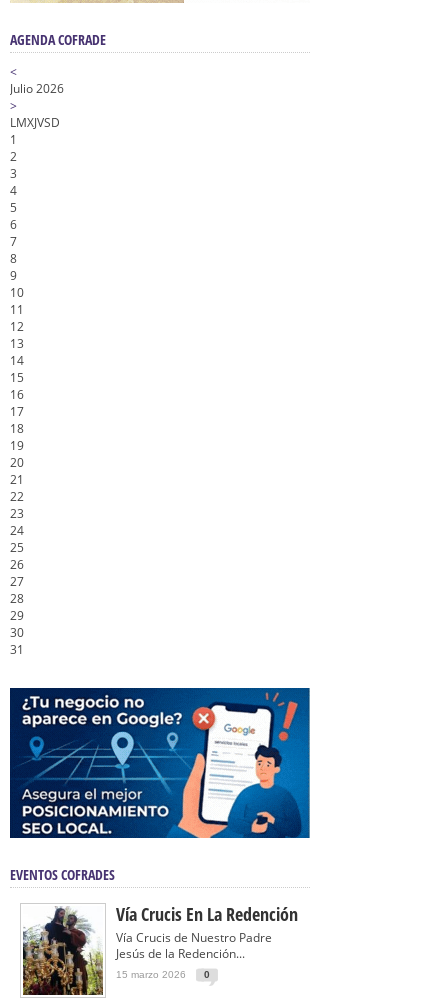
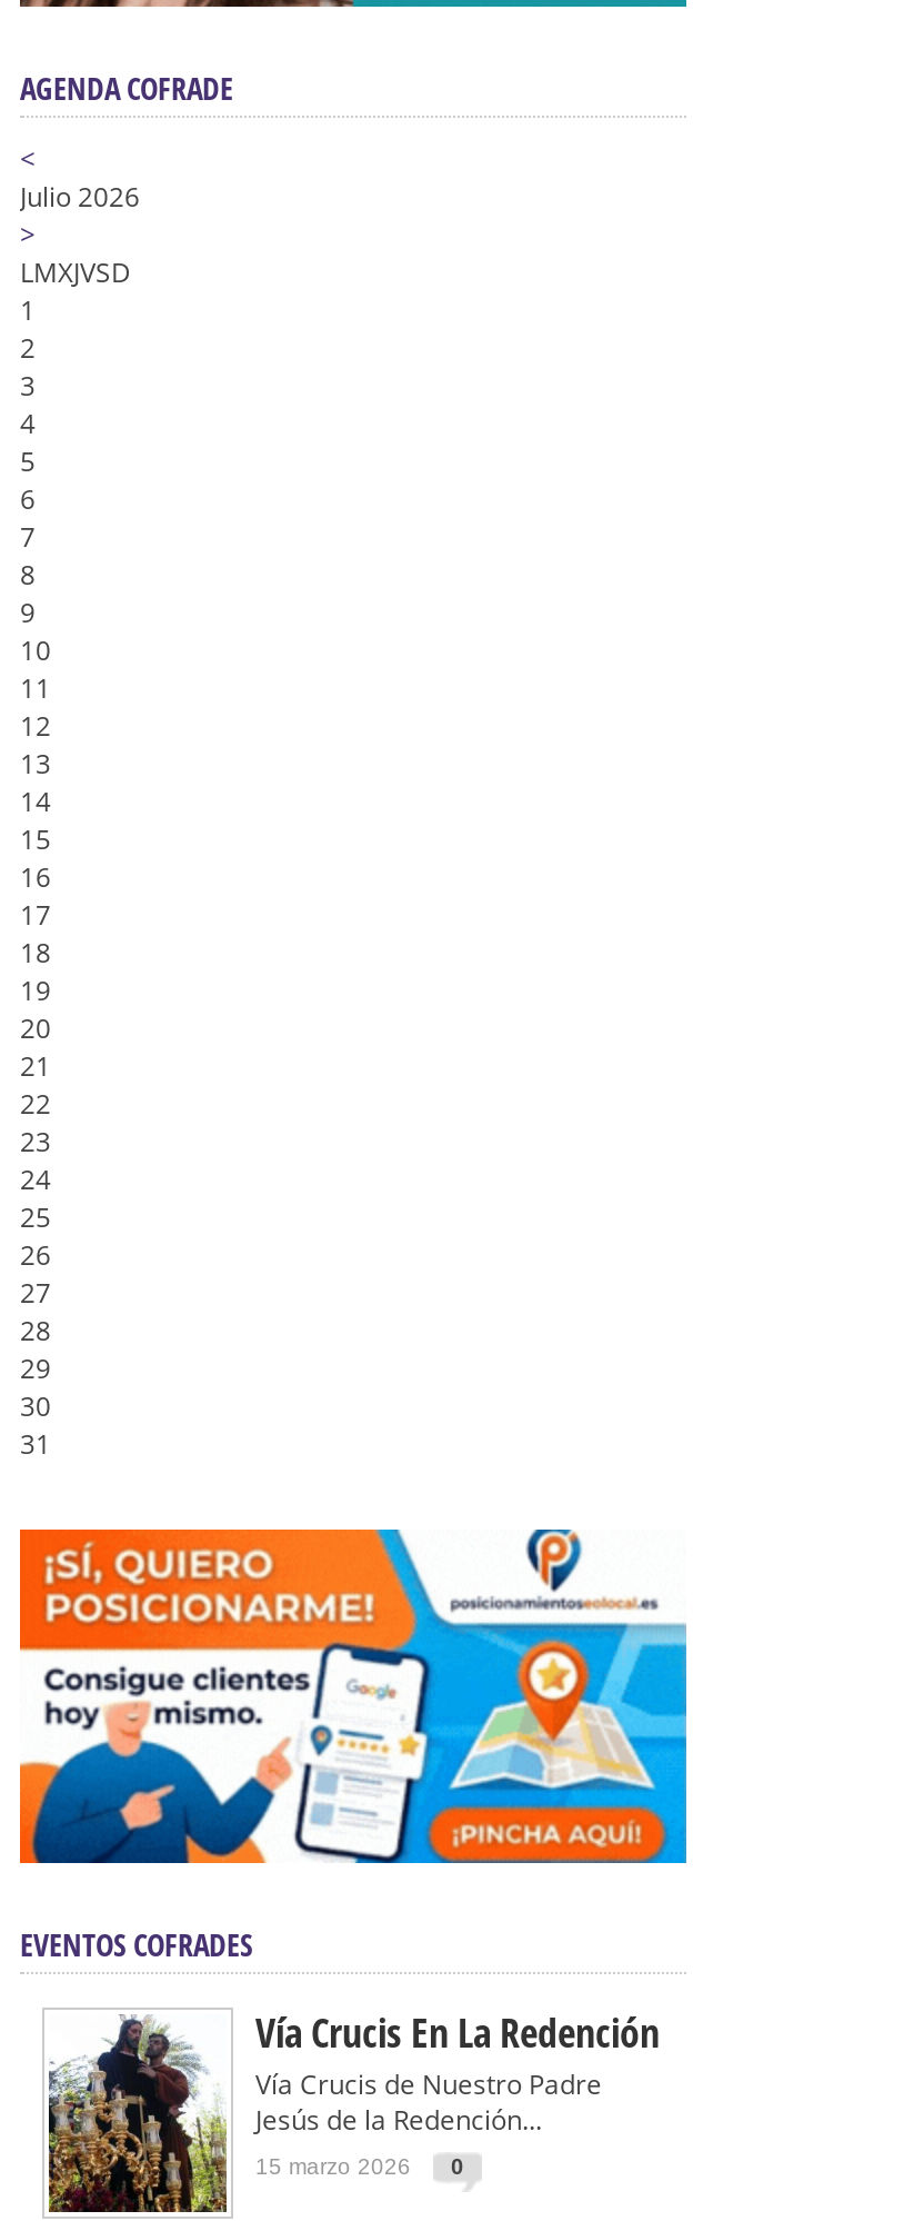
[9,687,311,839] [image] -> [18,1527,686,1865] [image]

